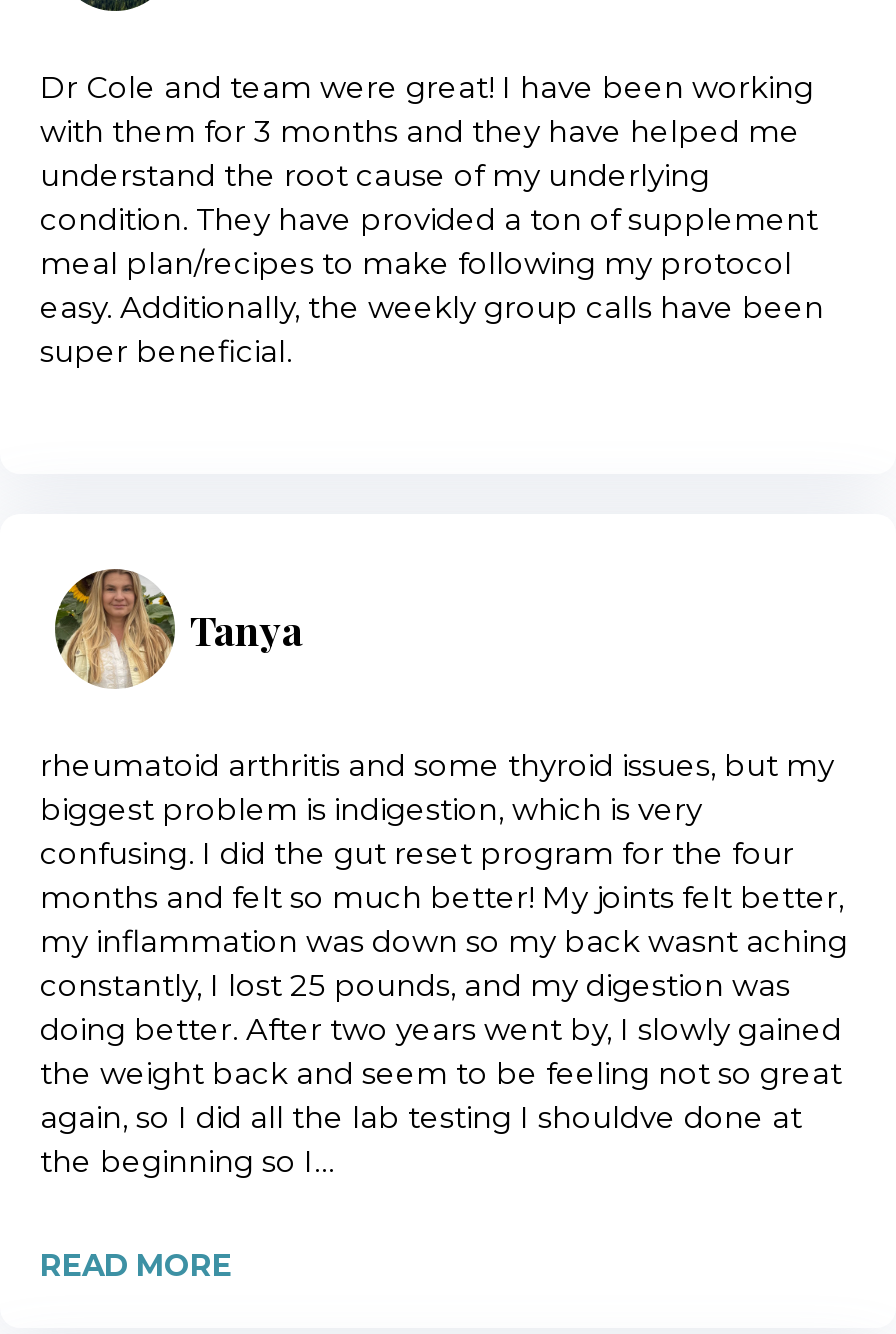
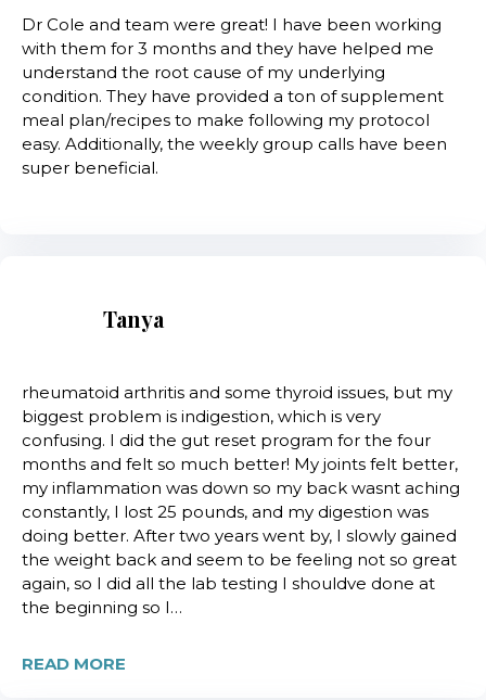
[52,566,178,690] [image] -> none

